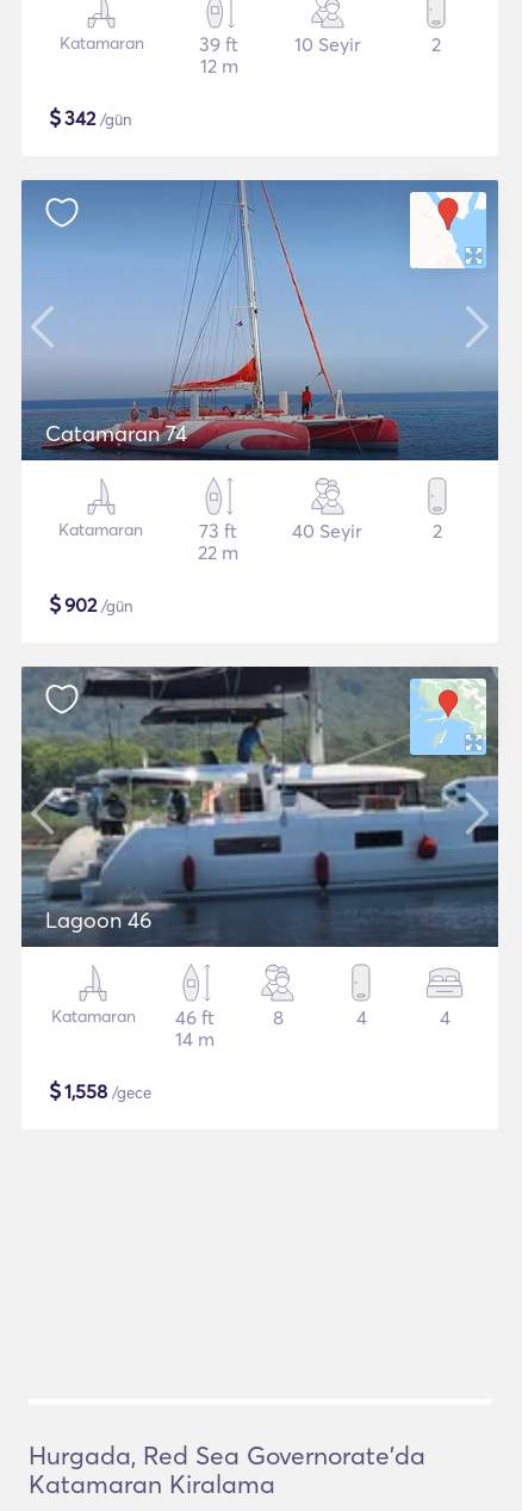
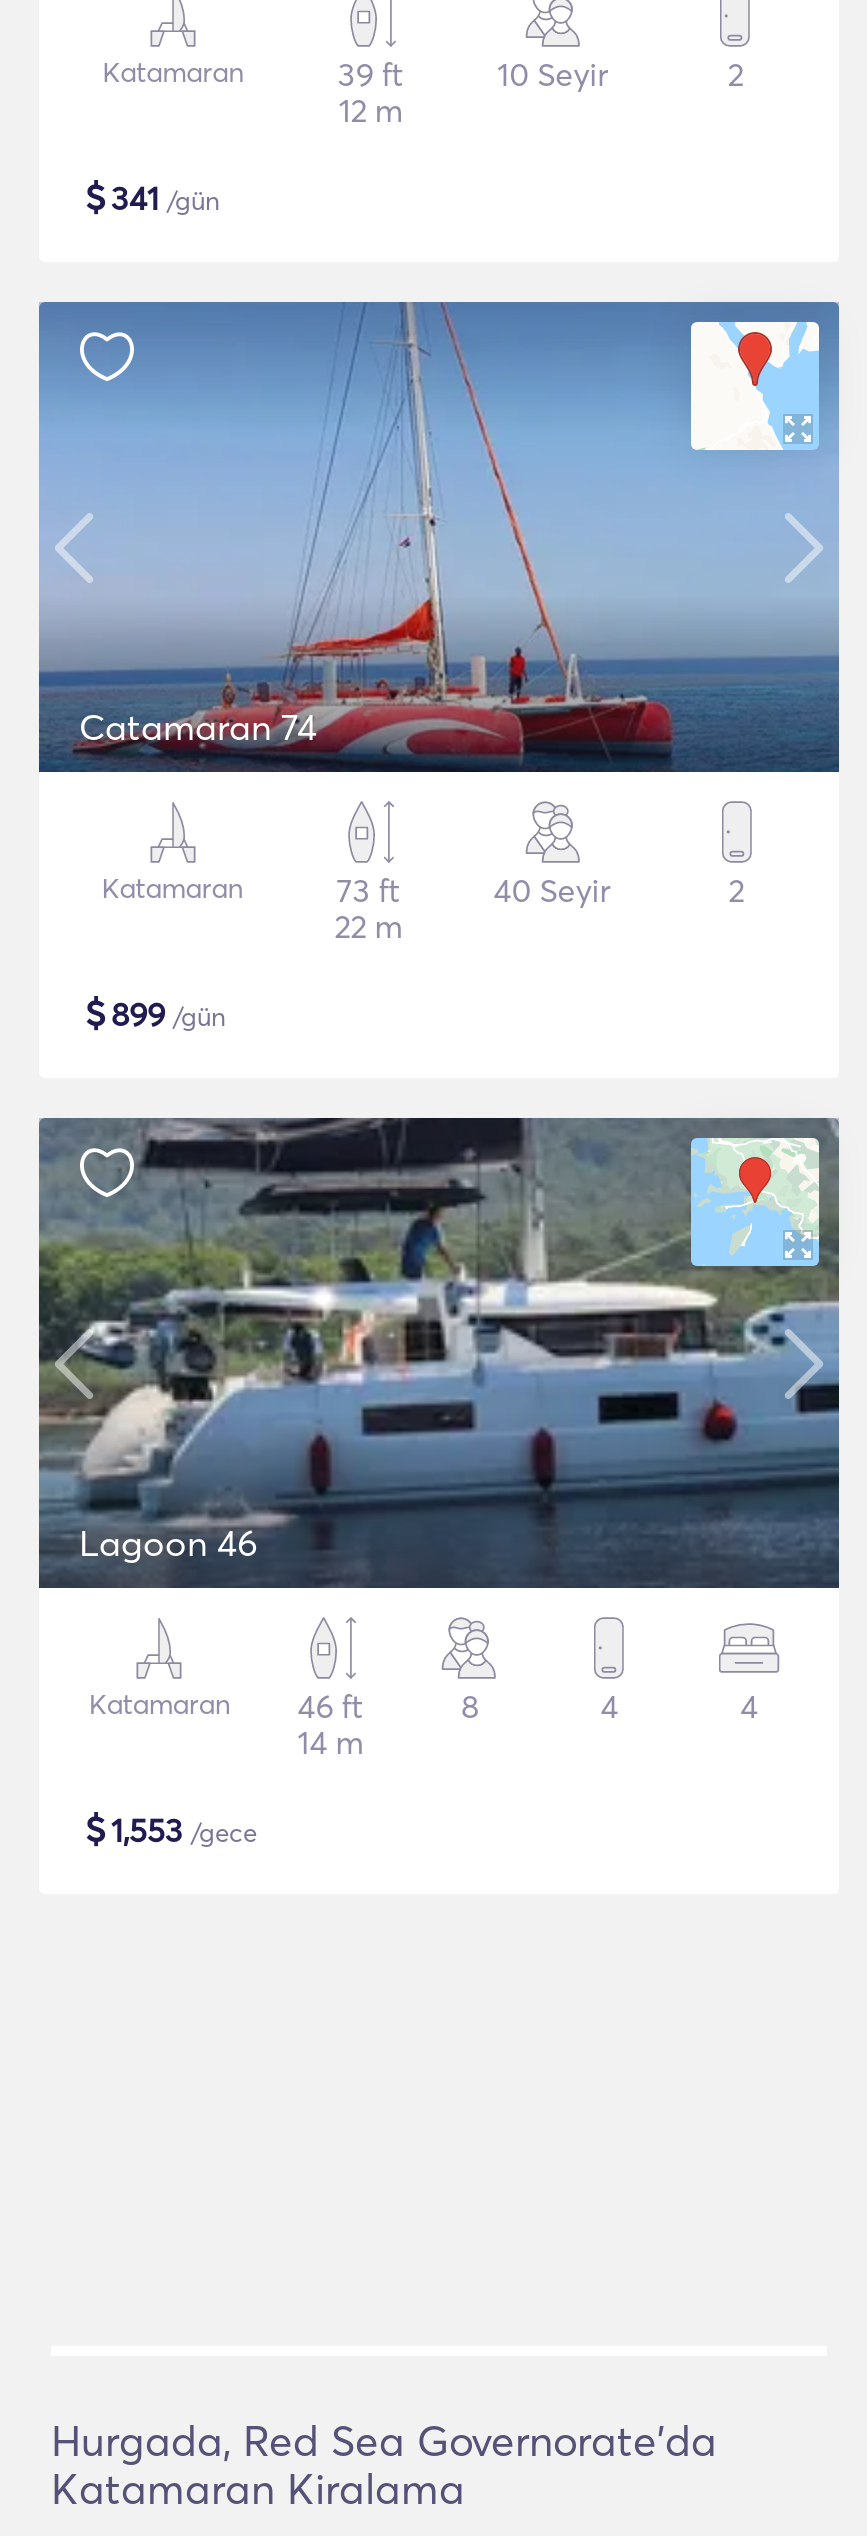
[49,104,131,131] $342 /gün -> [85,174,219,220] $341 /gün
[49,590,132,618] $902 /gün -> [85,990,225,1036] $899 /gün
[49,1077,151,1104] $1,558 /gece -> [85,1806,257,1852] $1,553 /gece

